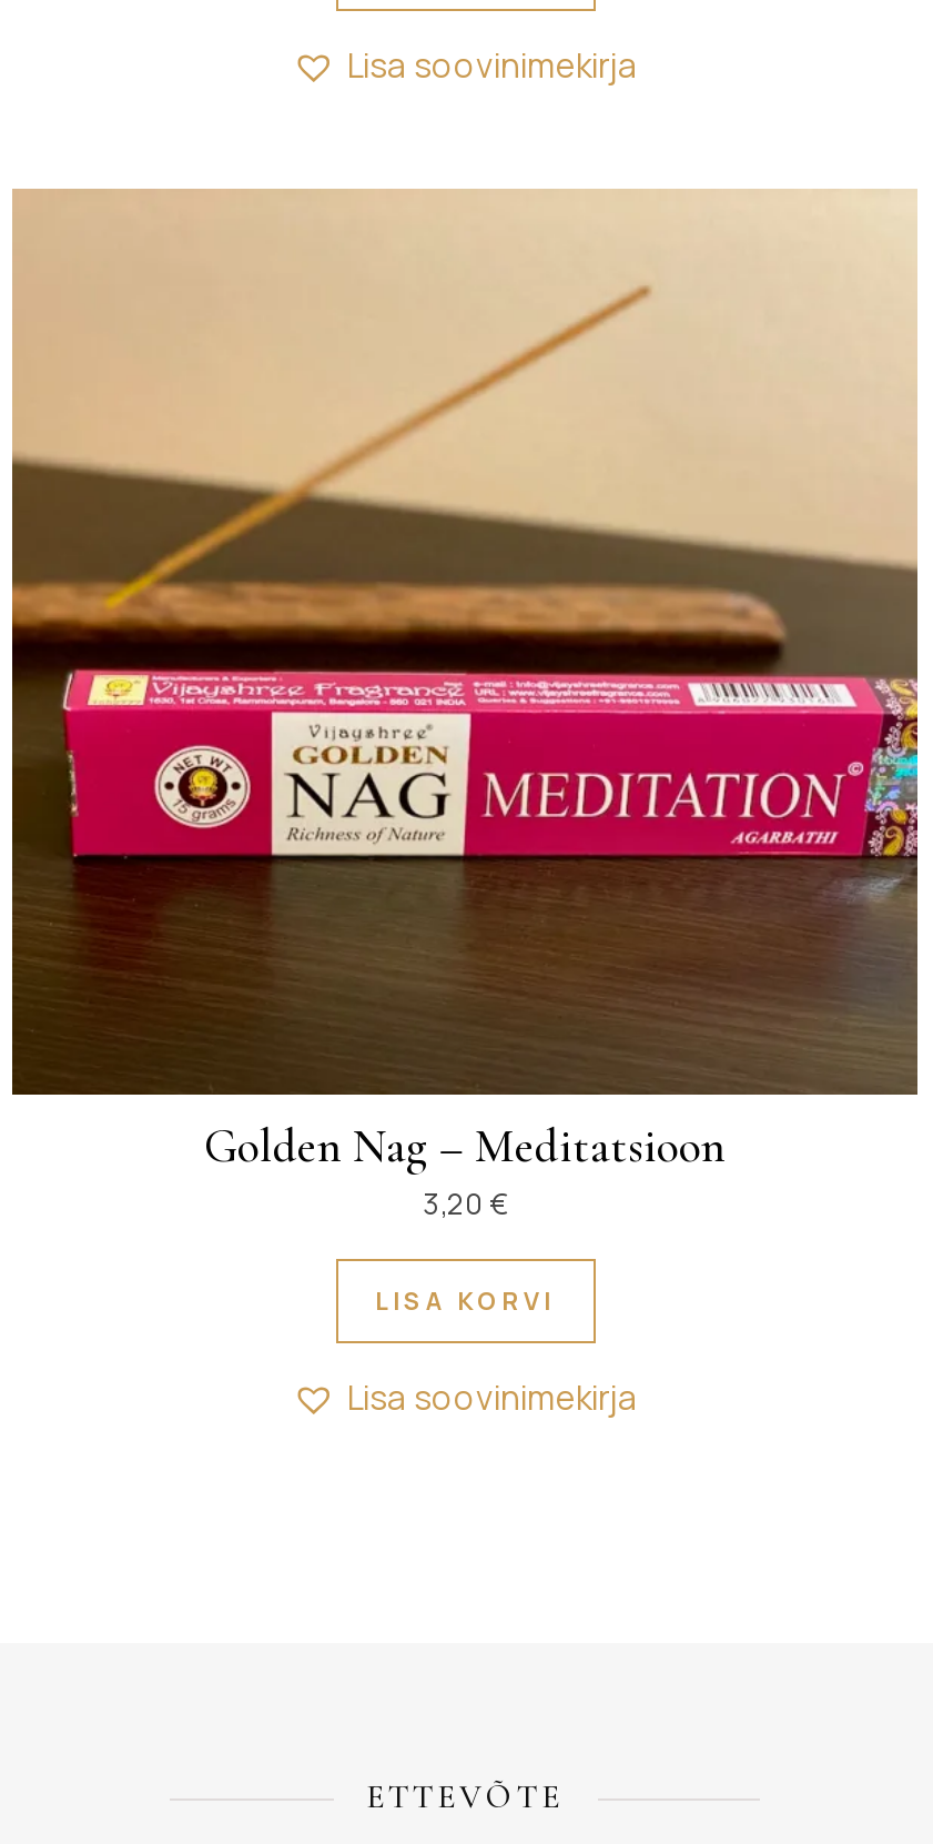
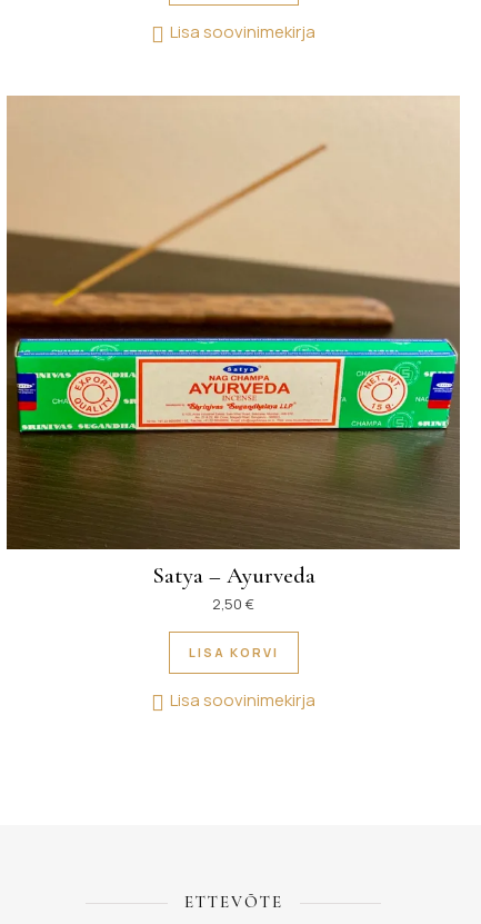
[28,666,920,957] [image] -> [13,336,461,481] [image]
[204,1119,726,1223] Golden Nag – Meditatsioon | 3,20 € -> [152,561,315,614] Satya – Ayurveda | 2,50 €

